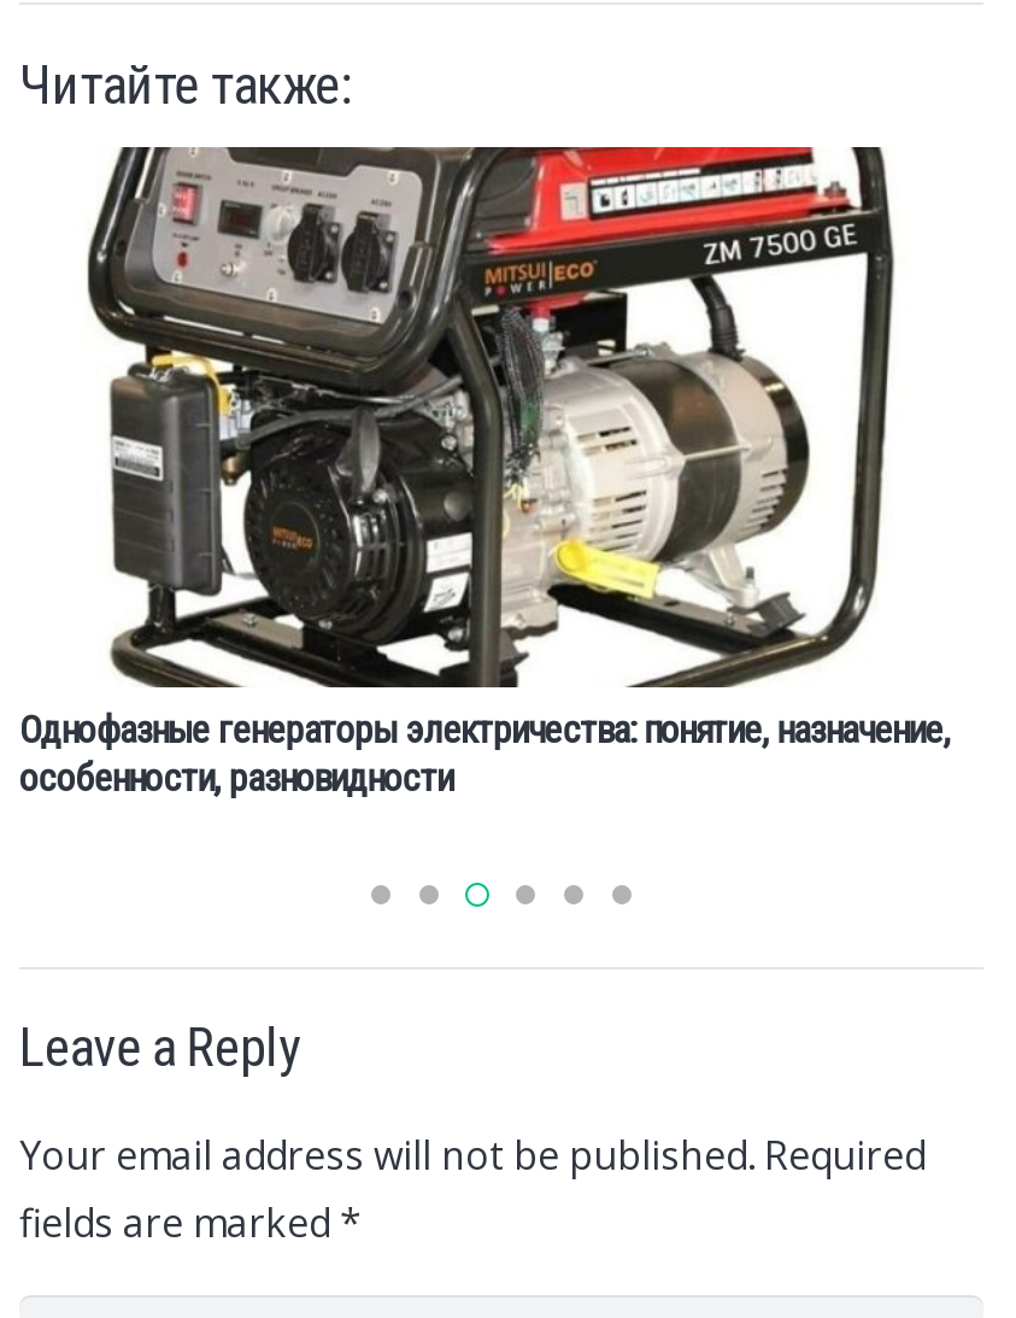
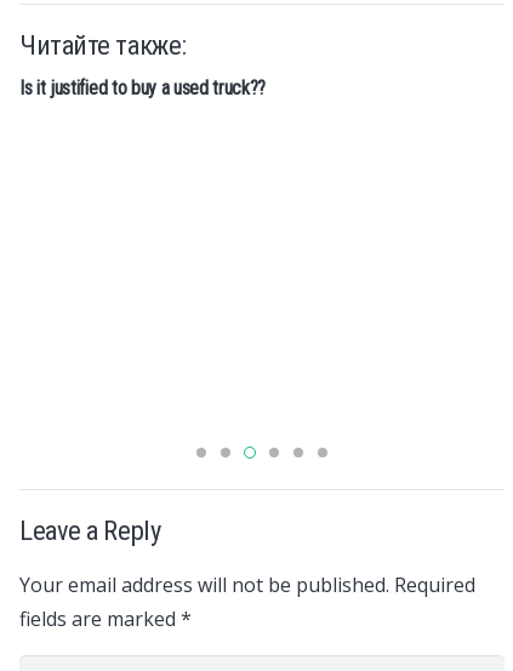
[84,145,897,690] [image] -> none
[19,708,949,802] Однофазные генераторы электричества: понятие, назначение, | особенности, разновидности -> [19,76,266,99] Is it justified to buy a used truck??

